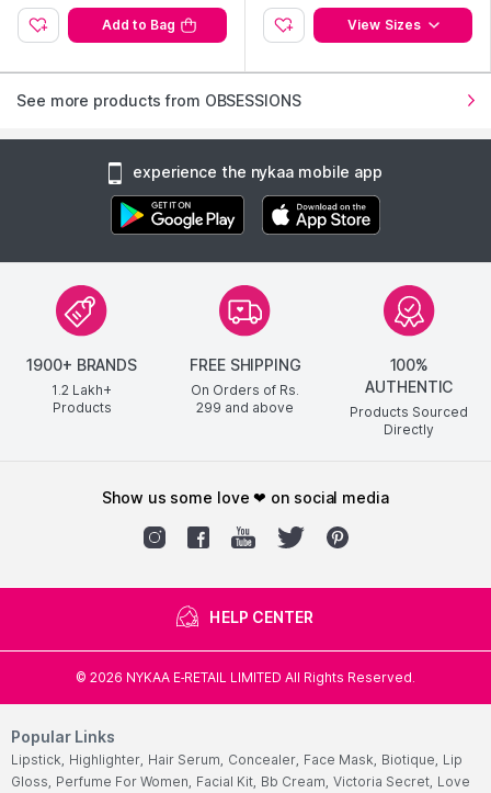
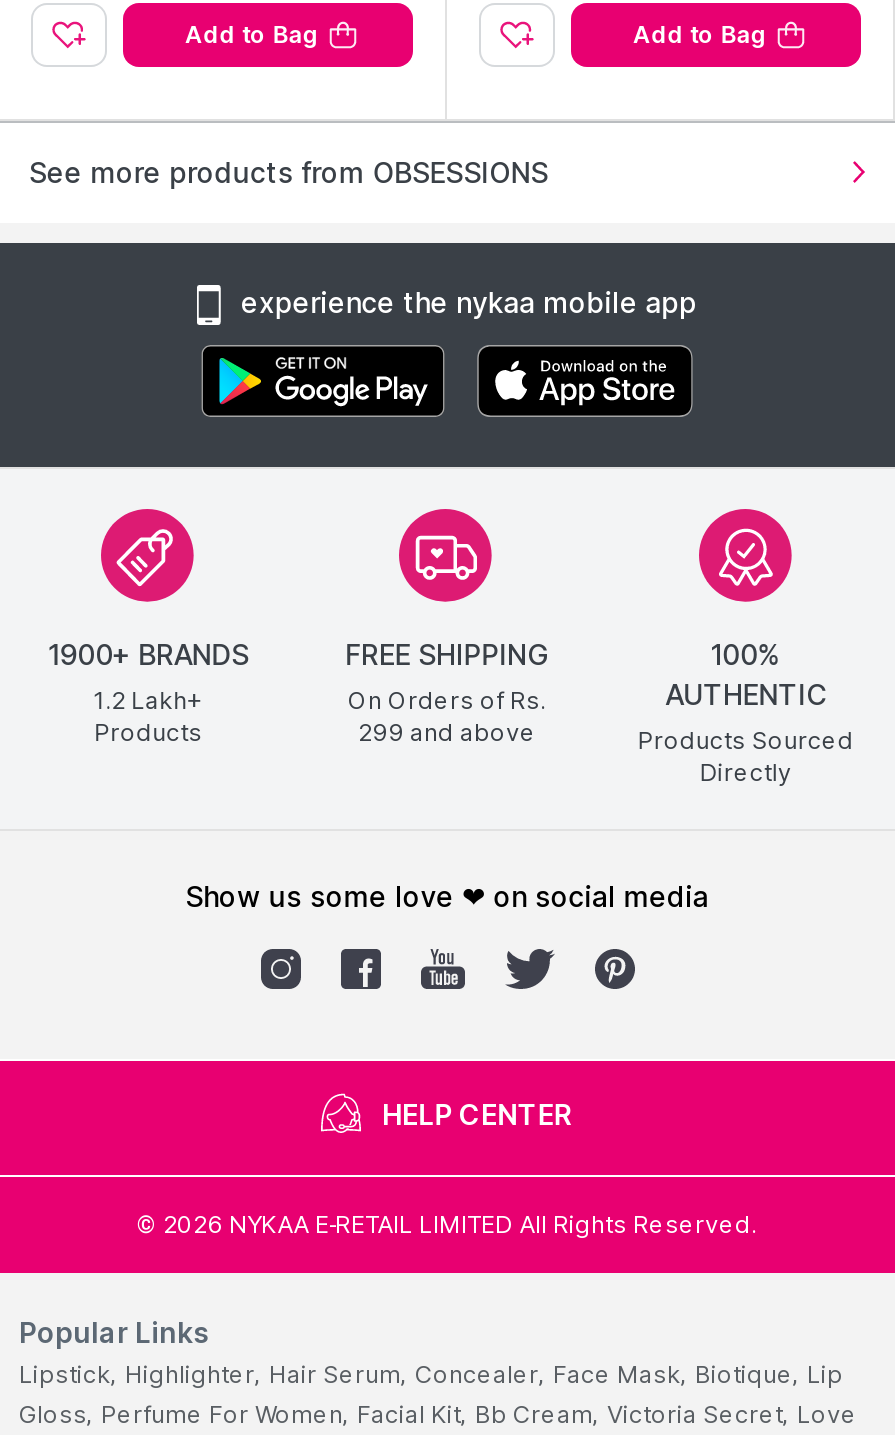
[347,16,421,32] View Sizes -> [633,18,767,48] Add to Bag

